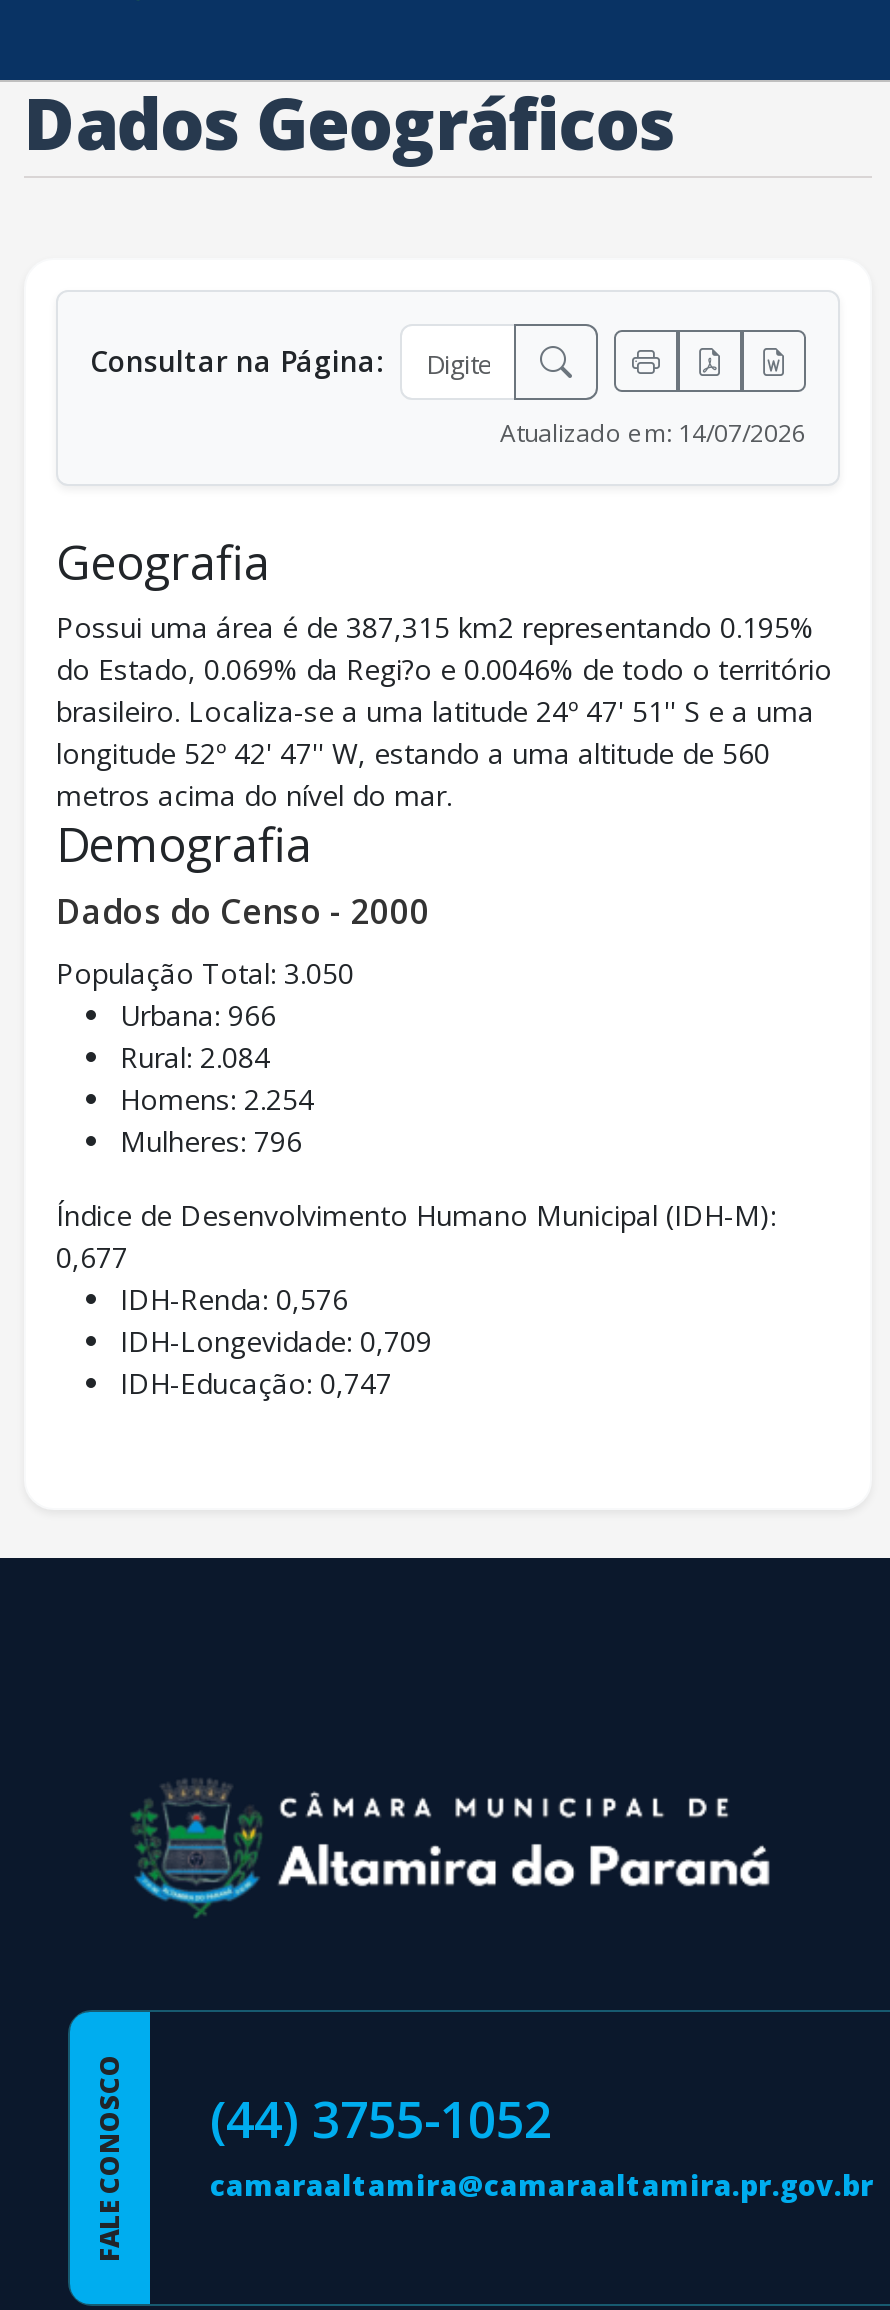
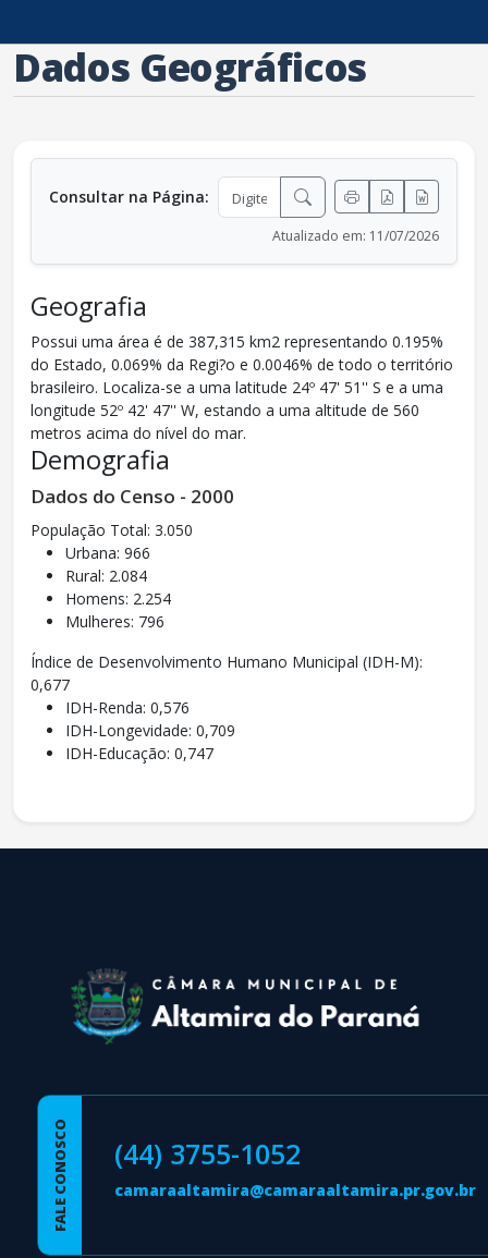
[500,416,806,450] Atualizado em: 14/07/2026 -> [272,226,439,245] Atualizado em: 11/07/2026

